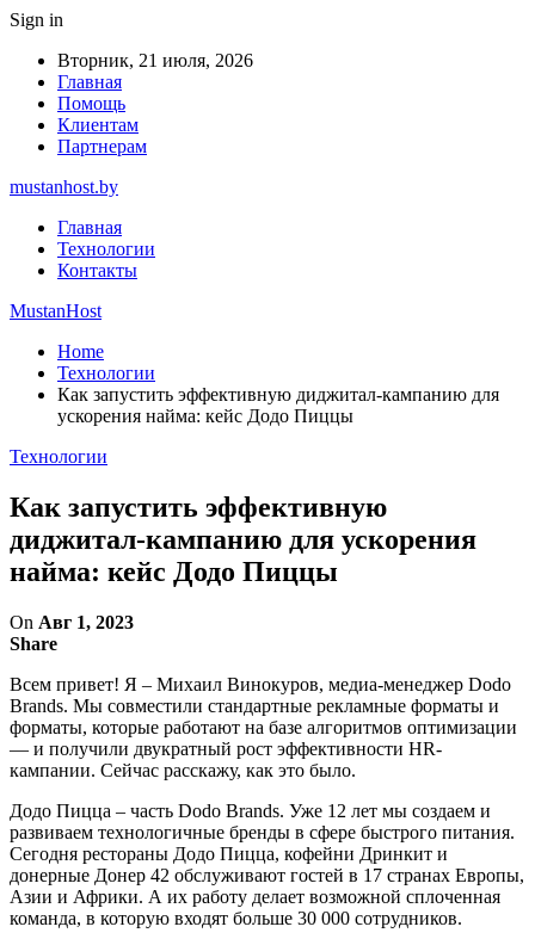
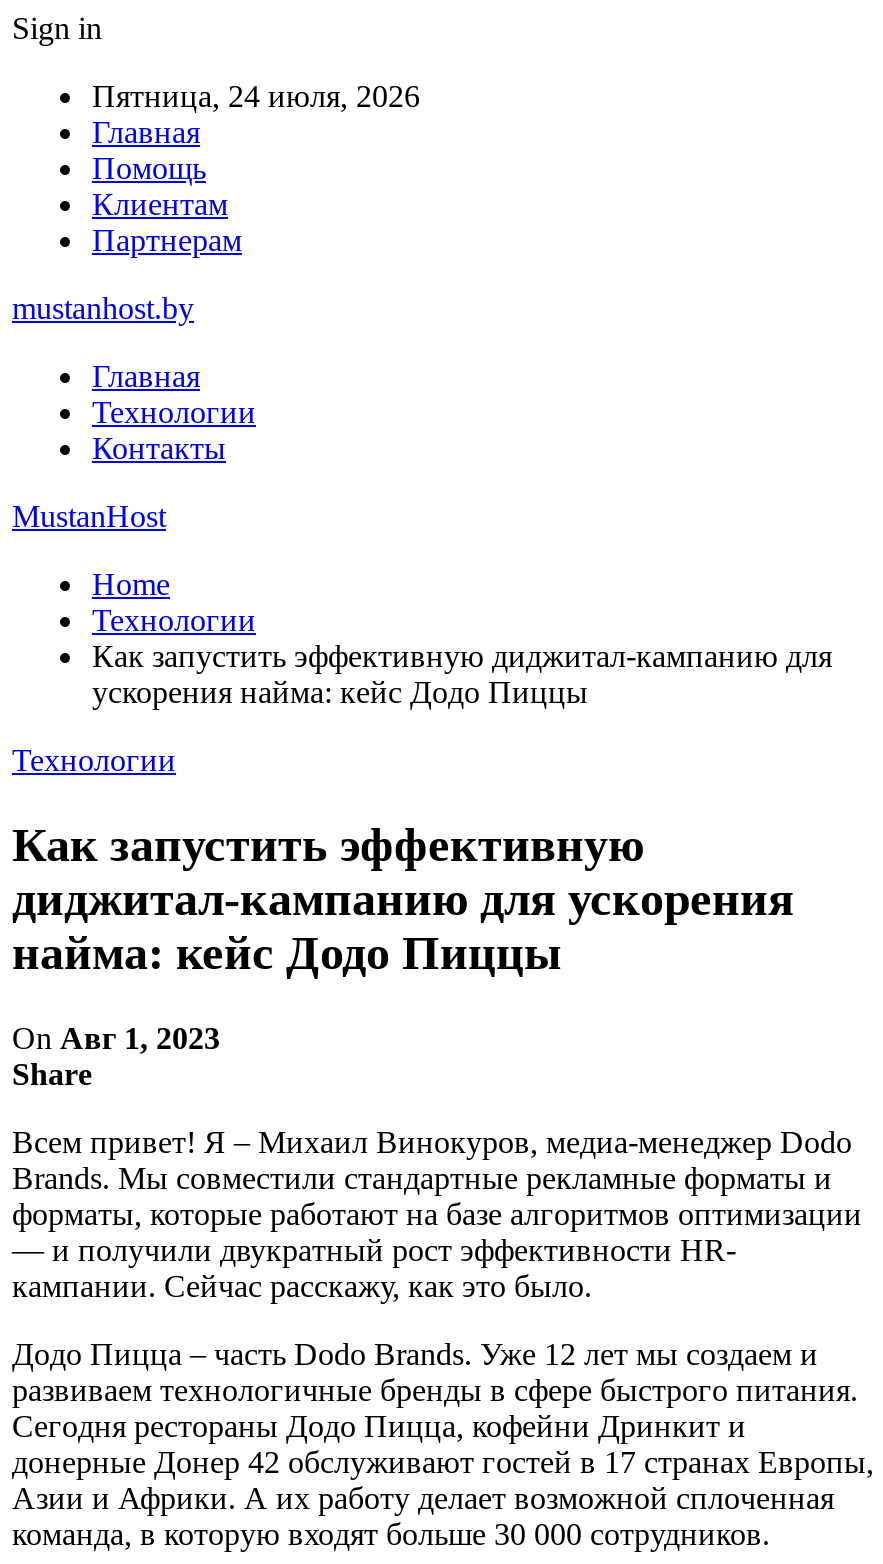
[57,50,253,70] Вторник, 21 июля, 2026 -> [92,79,420,113] Пятница, 24 июля, 2026

